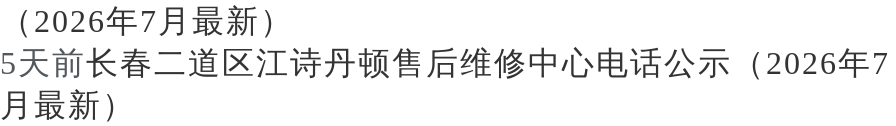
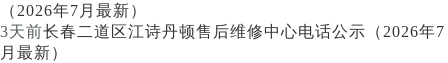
[0,47,890,81] 5天前长春二道区江诗丹顿售后维修中心电话公示（2026年7 -> [0,23,445,40] 3天前长春二道区江诗丹顿售后维修中心电话公示（2026年7

